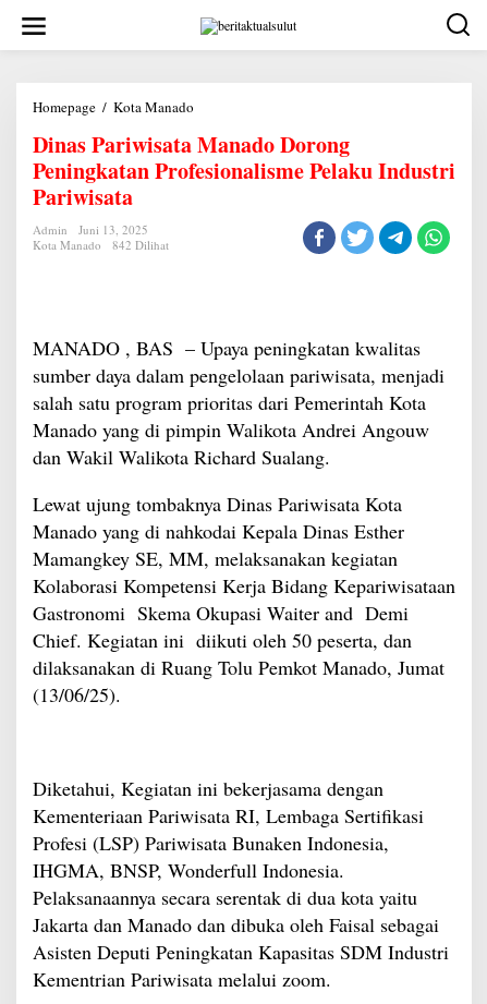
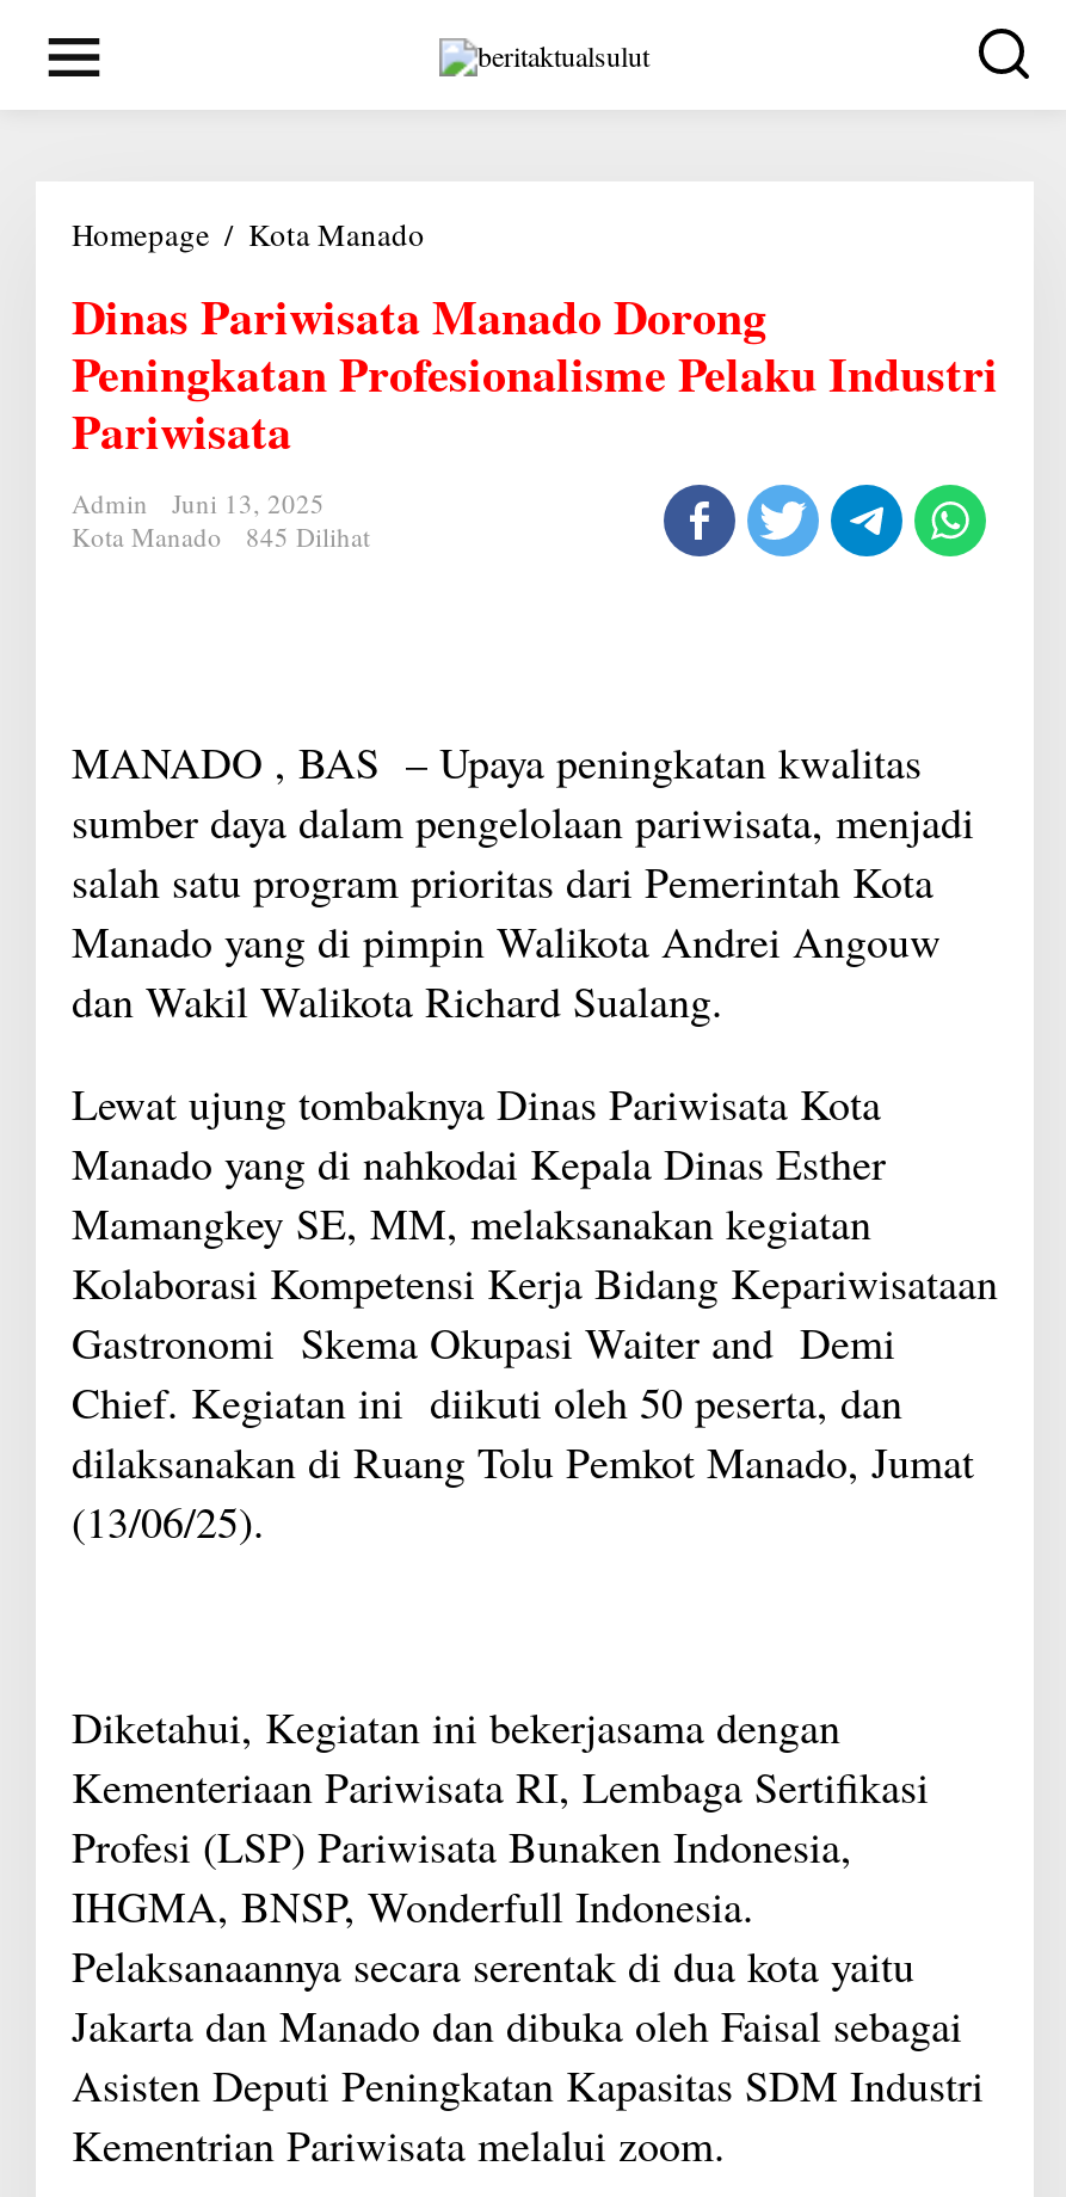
[112,237,169,253] 842 Dilihat -> [246,518,370,554] 845 Dilihat

